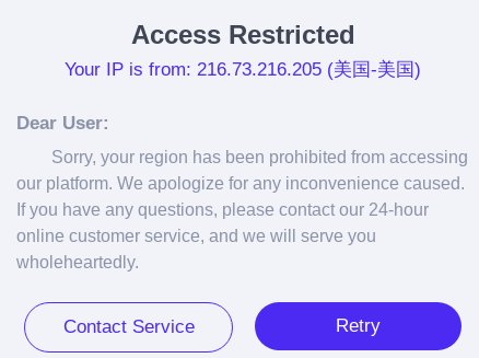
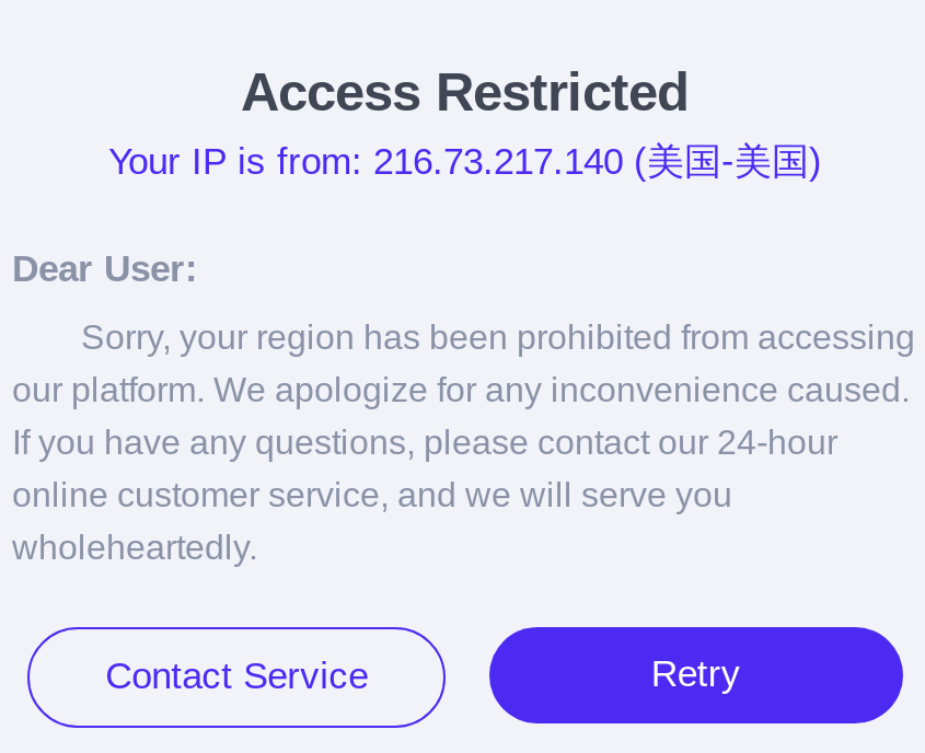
[65,59,421,80] Your IP is from: 216.73.216.205 (美国-美国) -> [108,142,822,183] Your IP is from: 216.73.217.140 (美国-美国)

